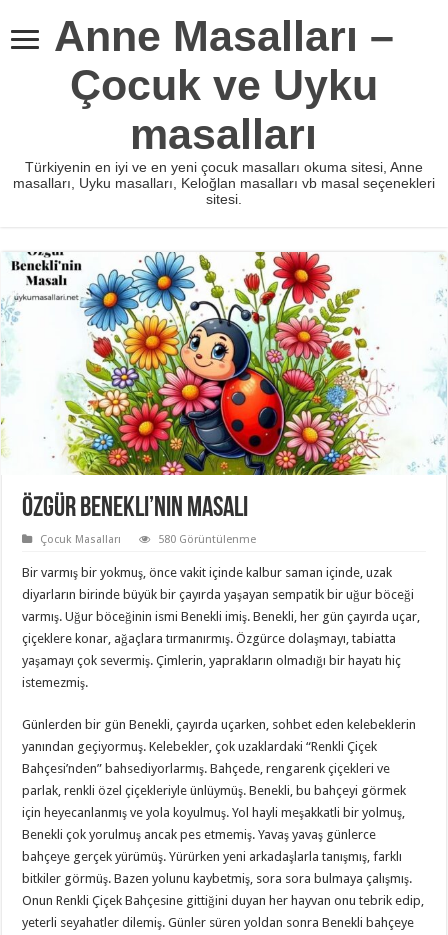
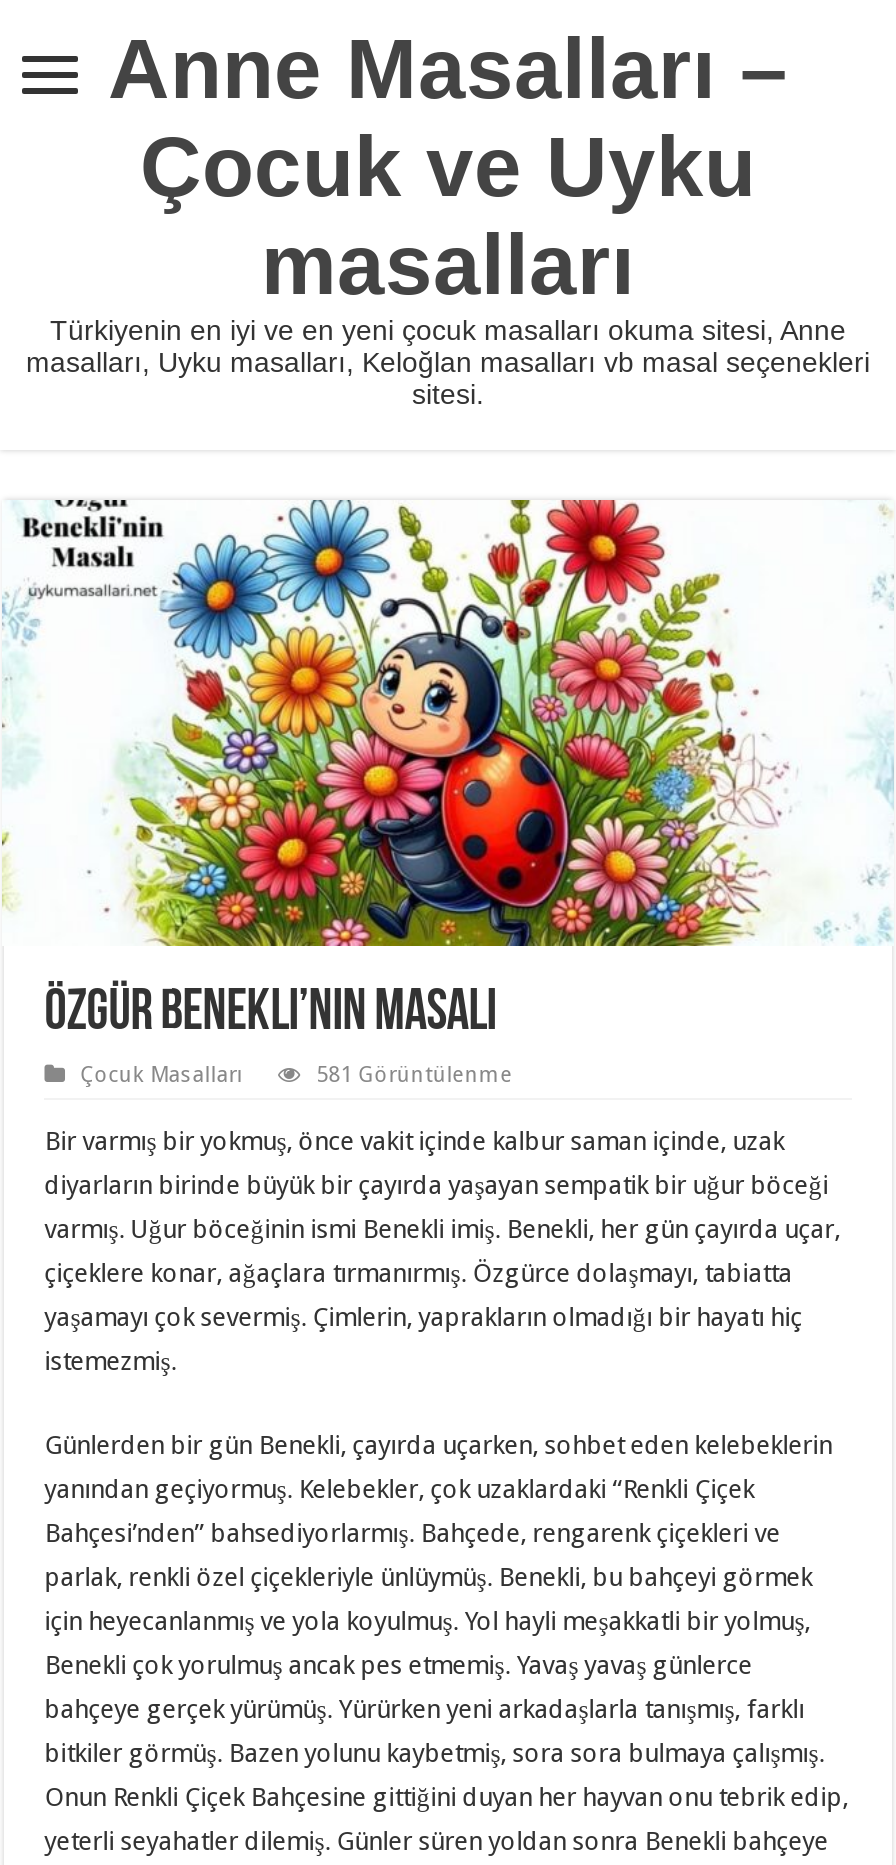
[158,533,256,546] 580 Görüntülenme -> [316,1062,512,1088] 581 Görüntülenme

